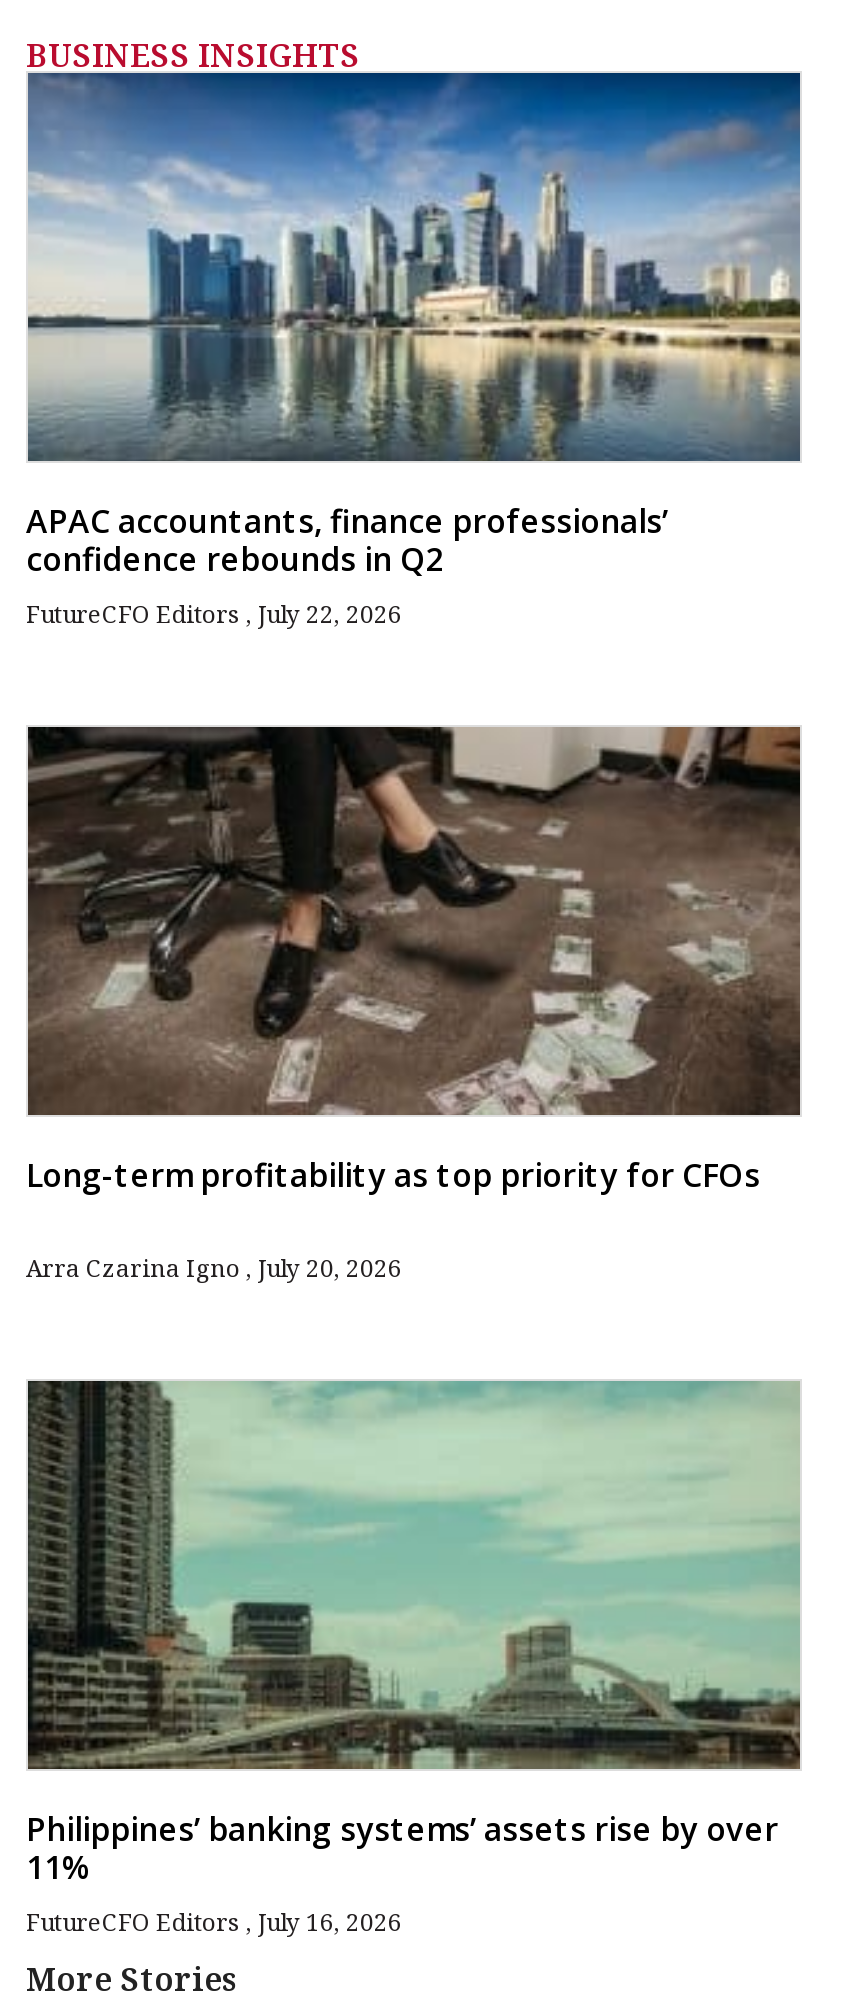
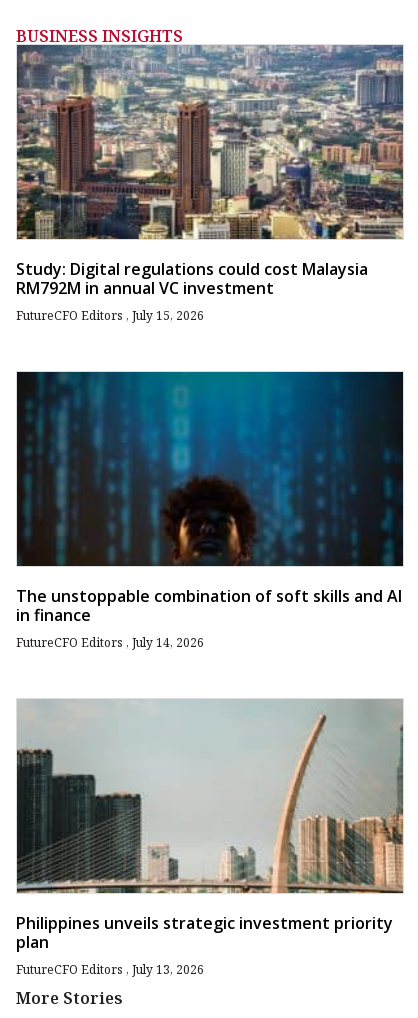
[26,71,802,631] [image] | APAC accountants, finance professionals’ | confidence rebounds in Q2 | FutureCFO Editors July 22, 2026 -> [16,44,404,324] [image] | Study: Digital regulations could cost Malaysia | RM792M in annual VC investment | FutureCFO Editors July 15, 2026
[26,725,802,1285] [image] | Long-term profitability as top priority for CFOs | Arra Czarina Igno July 20, 2026 -> [16,371,404,651] [image] | The unstoppable combination of soft skills and AI | in finance | FutureCFO Editors July 14, 2026
[26,1379,800,1939] [image] | Philippines’ banking systems’ assets rise by over | 11% | FutureCFO Editors July 16, 2026 -> [16,699,404,978] [image] | Philippines unveils strategic investment priority | plan | FutureCFO Editors July 13, 2026

